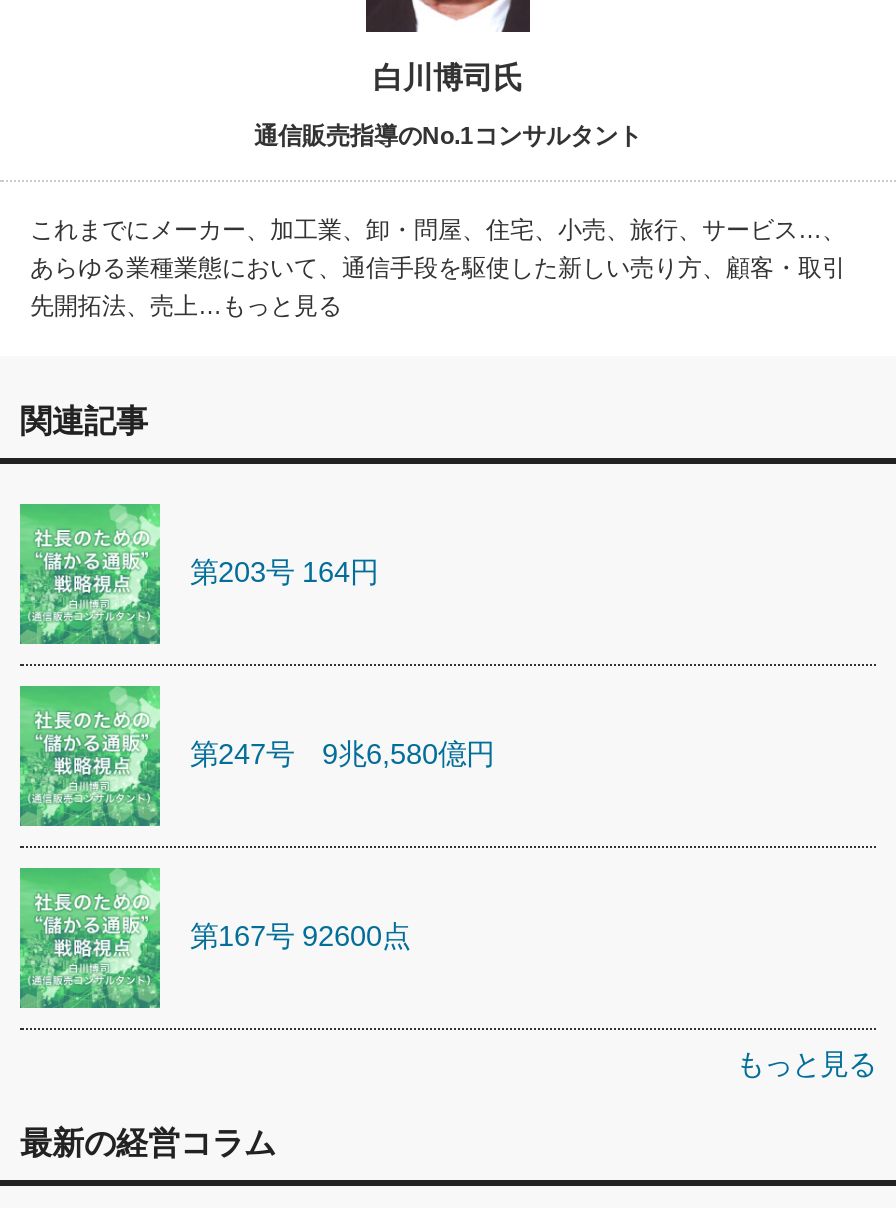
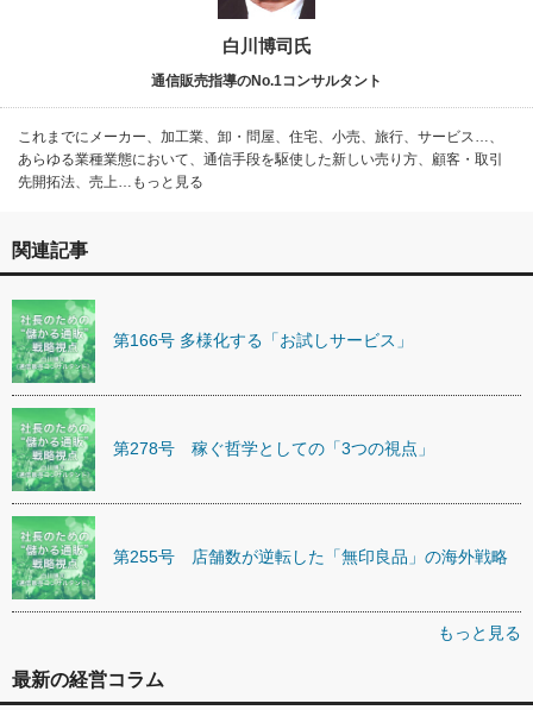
[190,557,378,589] 第203号 164円 -> [113,331,413,350] 第166号 多様化する「お試しサービス」
[190,739,494,771] 第247号 9兆6,580億円 -> [113,439,434,458] 第278号 稼ぐ哲学としての「3つの視点」
[190,921,410,953] 第167号 92600点 -> [113,548,508,567] 第255号 店舗数が逆転した「無印良品」の海外戦略

